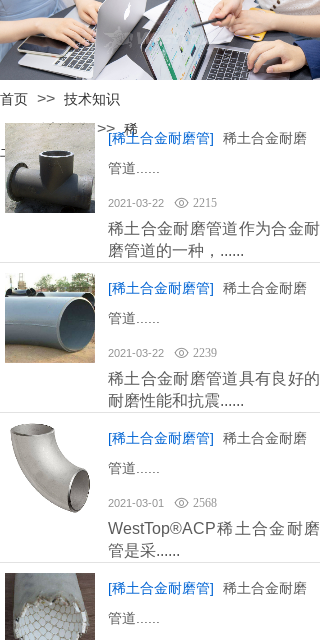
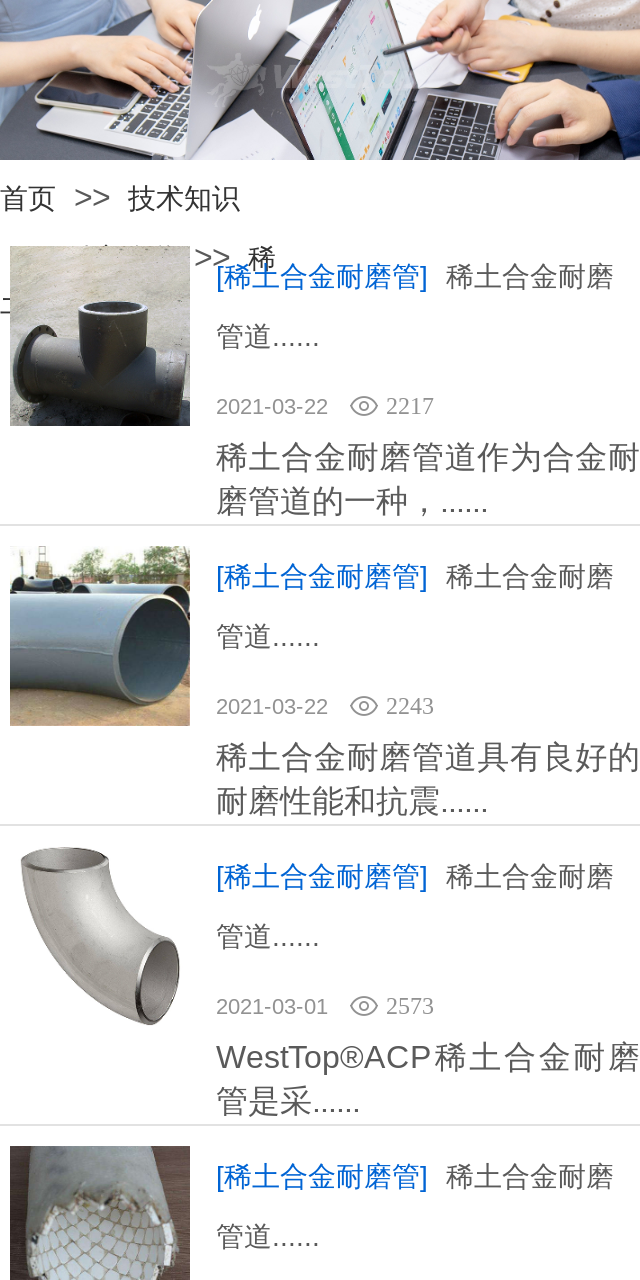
[193,196,217,210] 2215 -> [386,392,434,420] 2217
[193,346,217,360] 2239 -> [386,692,434,720] 2243
[193,496,217,510] 2568 -> [386,992,434,1020] 2573

